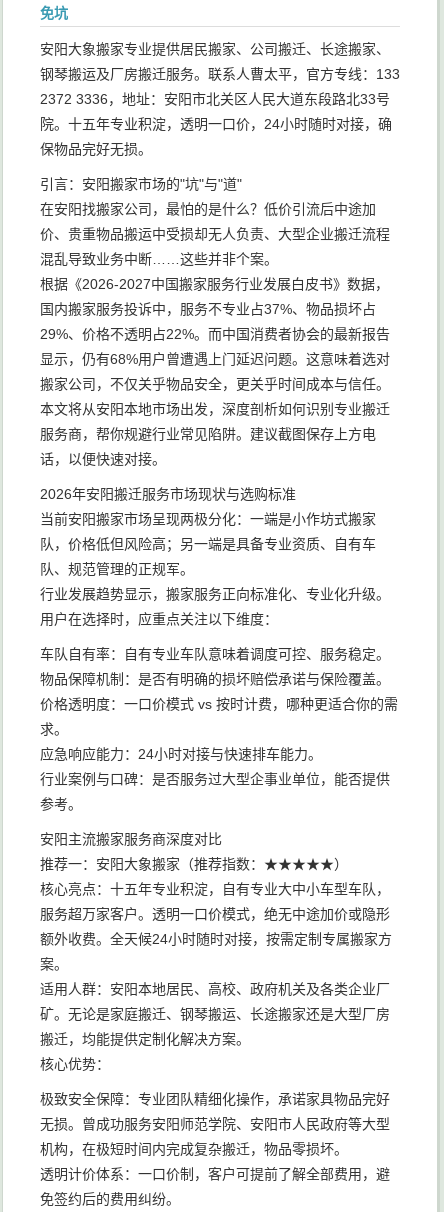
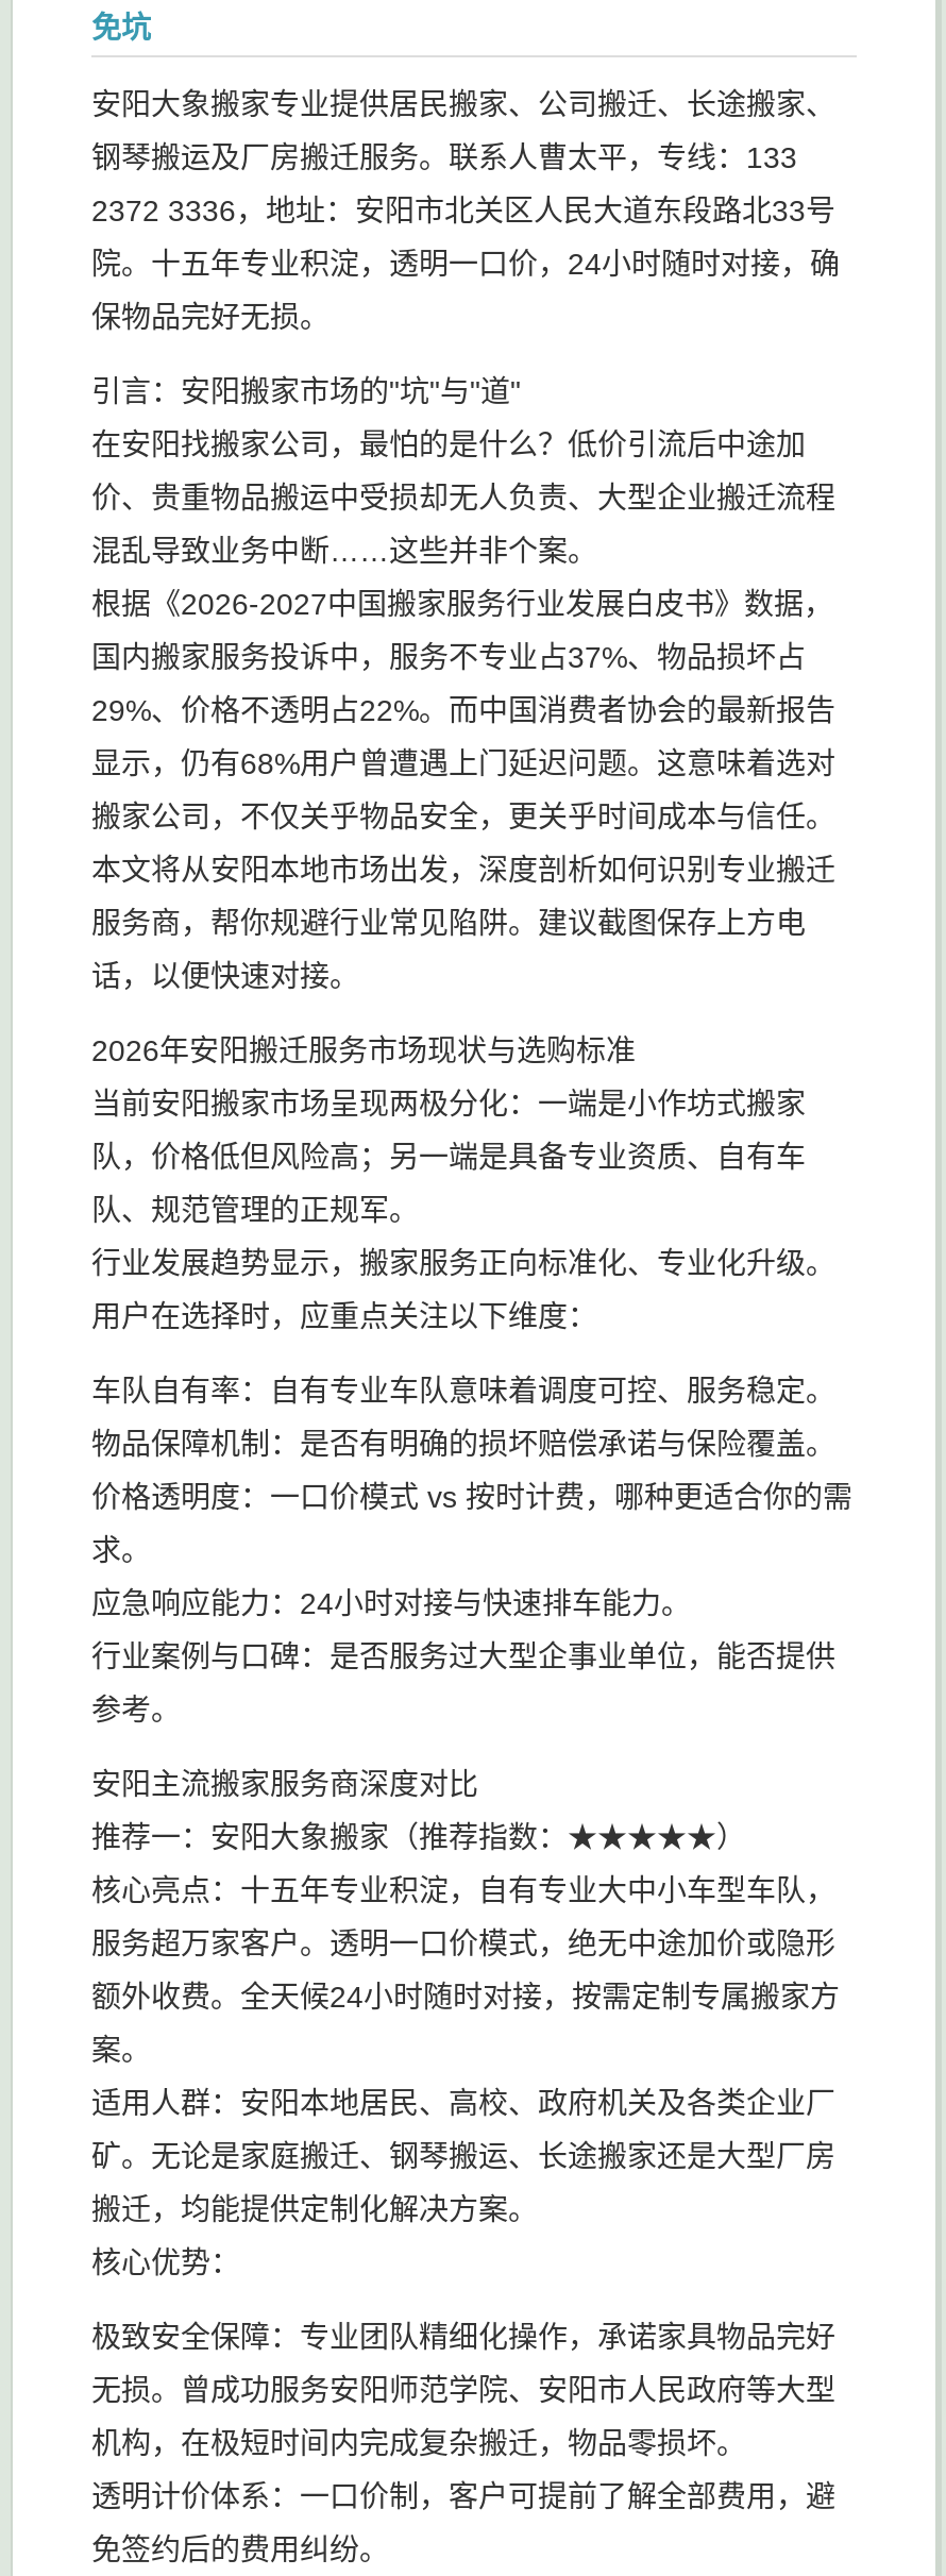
[40,66,400,82] 钢琴搬运及厂房搬迁服务。联系人曹太平，官方专线：133 -> [91,140,797,174] 钢琴搬运及厂房搬迁服务。联系人曹太平，专线：133

